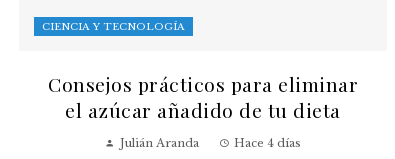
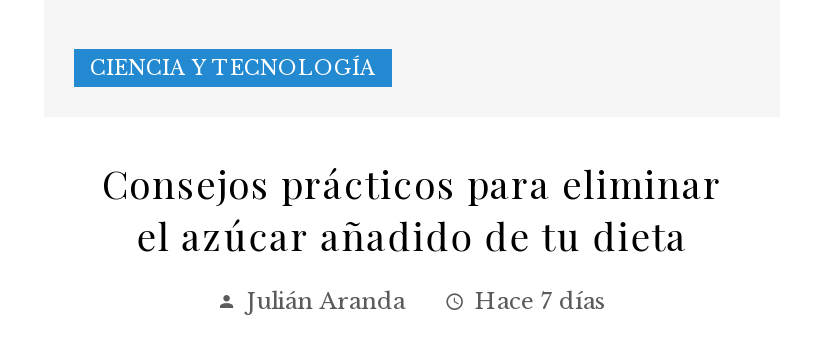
[234,136,301,150] Hace 4 días -> [475,287,607,315] Hace 7 días

